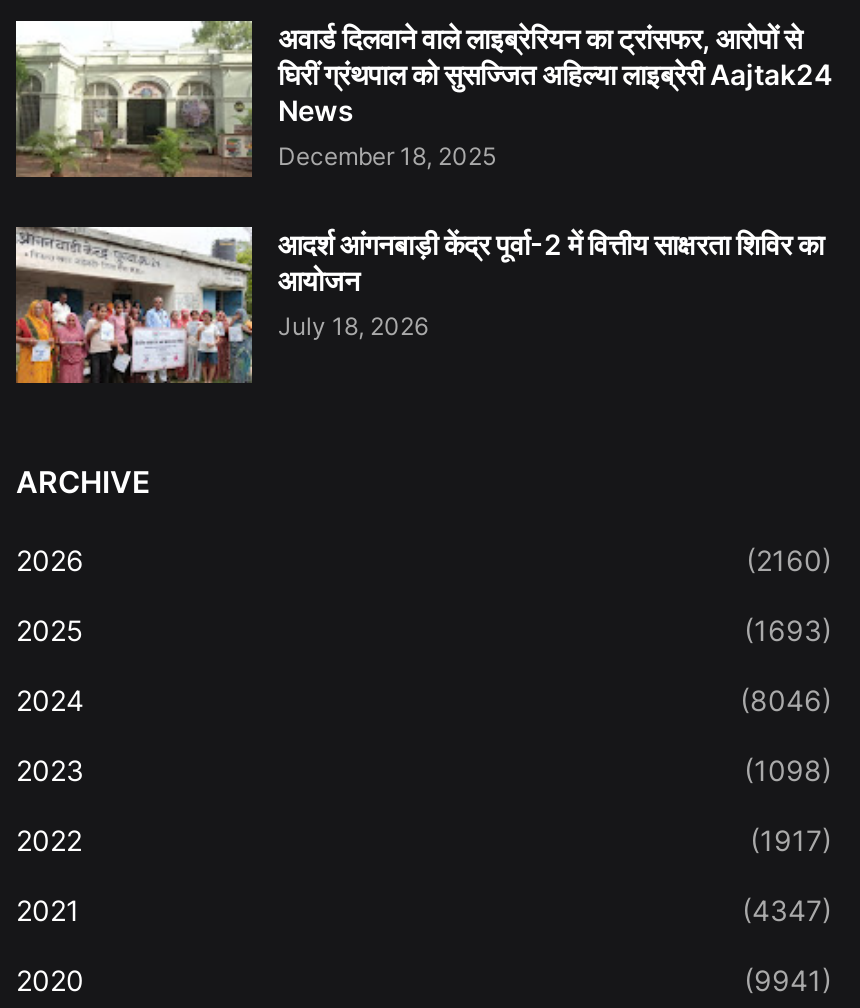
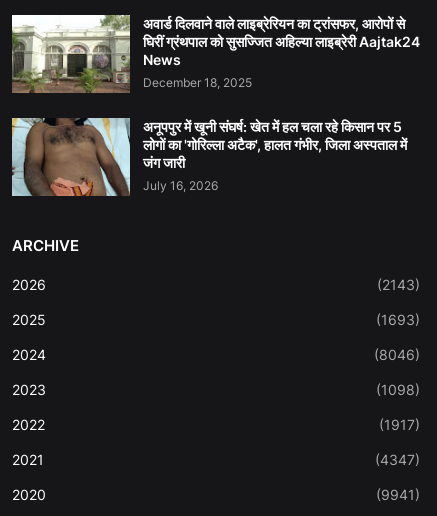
[14,225,824,385] [image] | आदर्श आंगनबाड़ी केंद्र पूर्वा-2 में वित्तीय साक्षरता शिविर का | आयोजन | July 18, 2026 -> [11,117,407,197] [image] | अनूपपुर में खूनी संघर्ष: खेत में हल चला रहे किसान पर 5 | लोगों का 'गोरिल्ला अटैक', हालत गंभीर, जिला अस्पताल में | जंग जारी | July 16, 2026
[746,543,832,577] (2160) -> [377,276,420,293] (2143)

